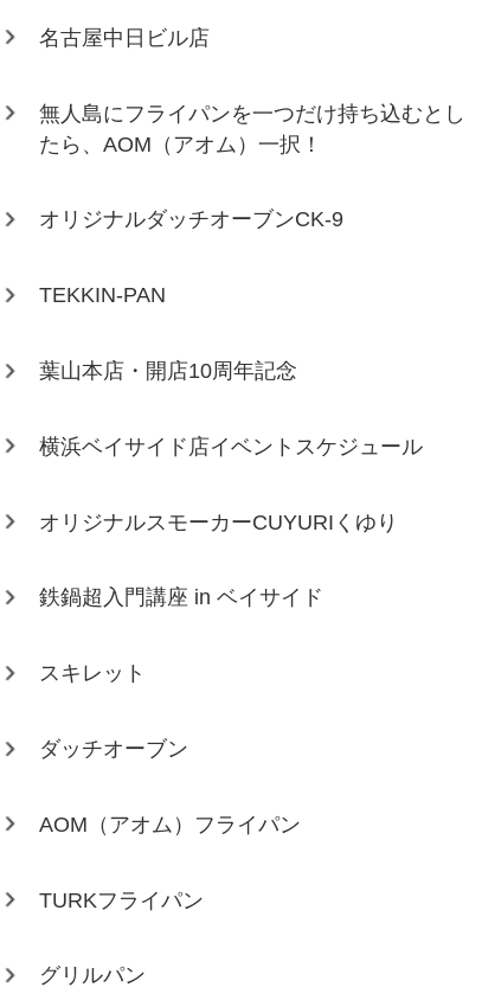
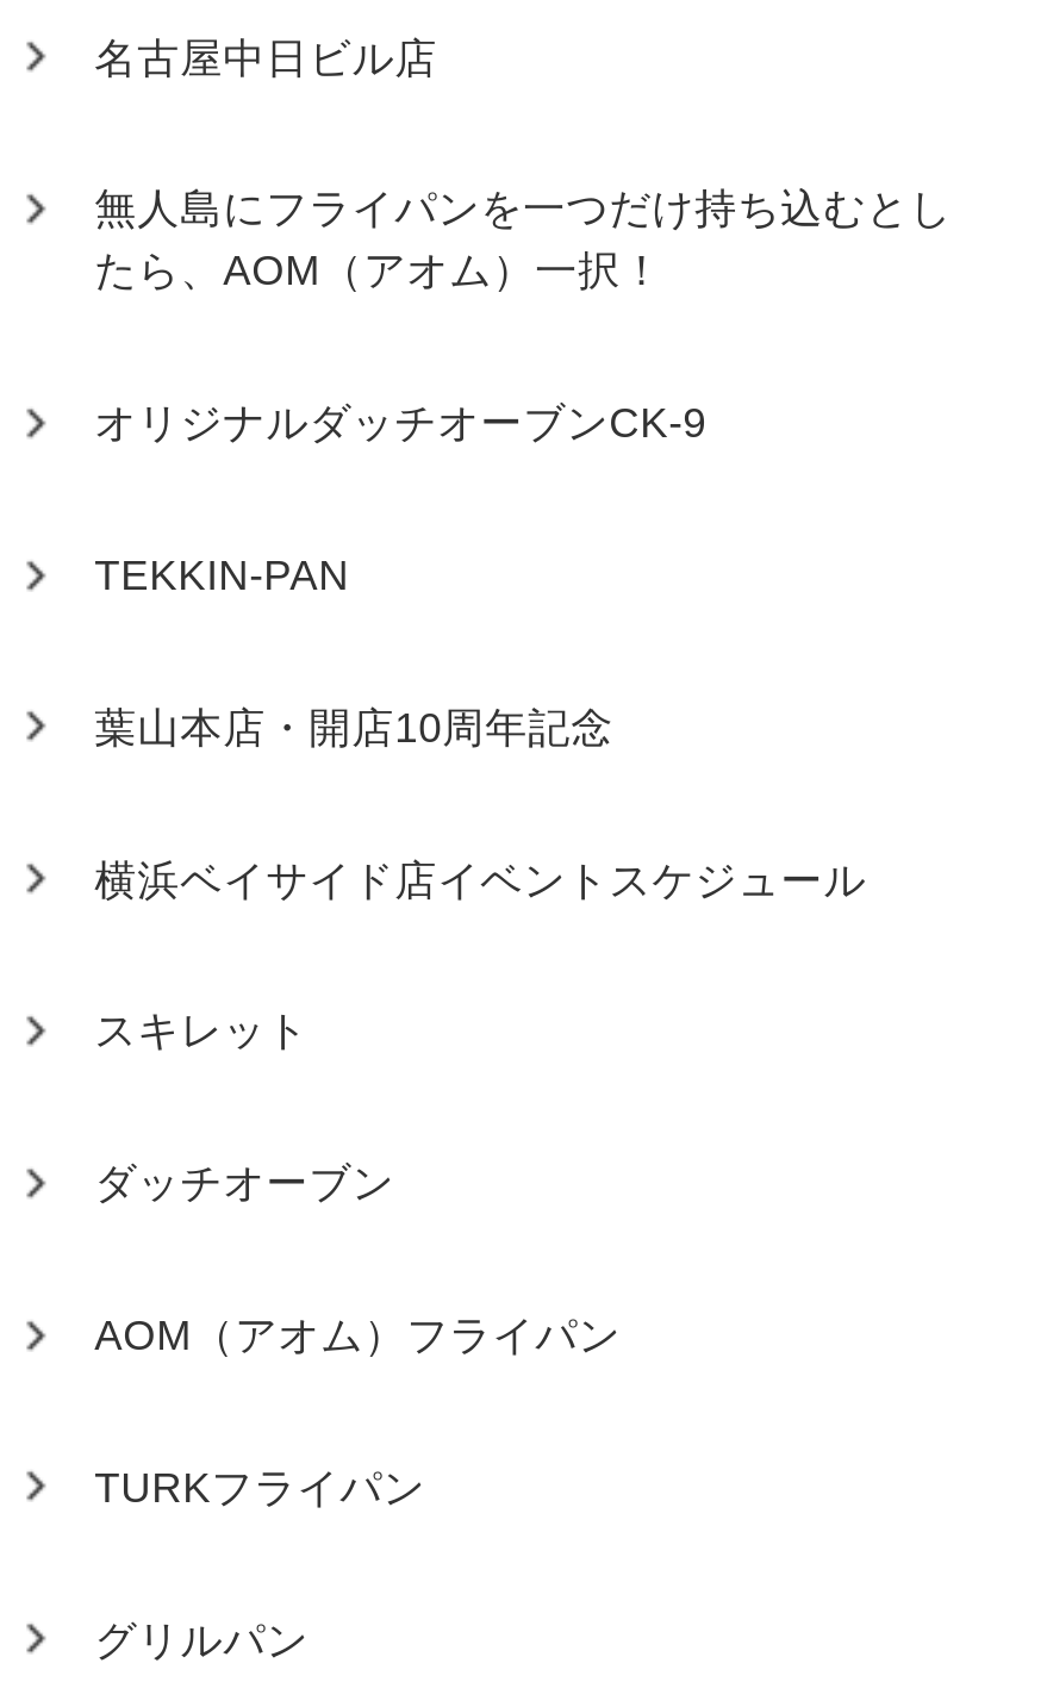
[39,510,398,609] オリジナルスモーカーCUYURIくゆり | 鉄鍋超入門講座 in ベイサイド -> none

